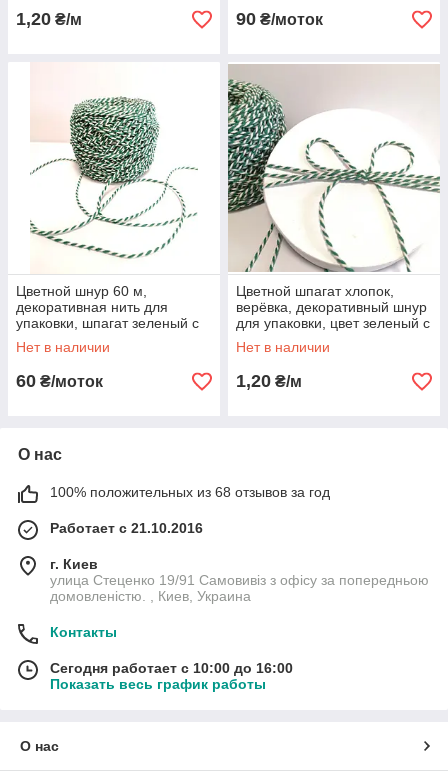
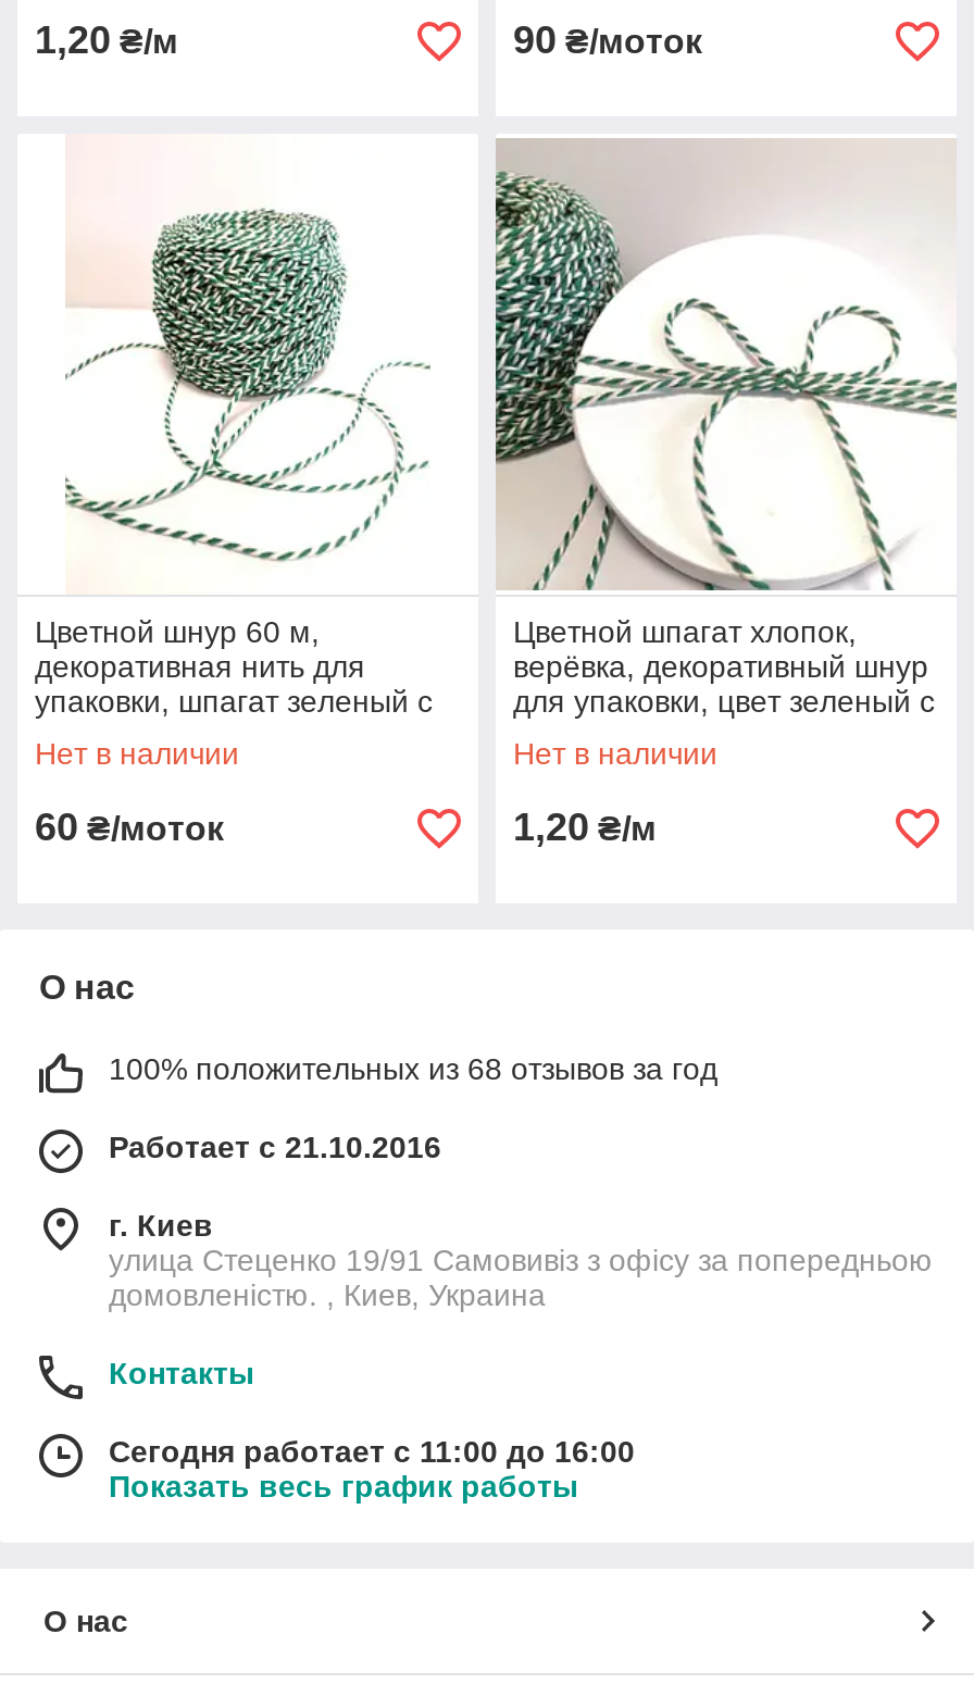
[50,660,293,676] Сегодня работает с 10:00 до 16:00 -> [109,1434,635,1469] Сегодня работает с 11:00 до 16:00

